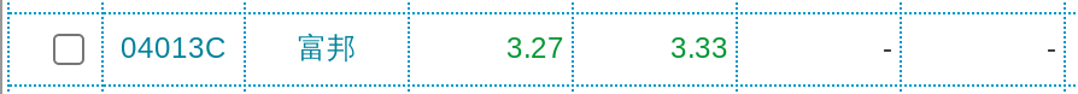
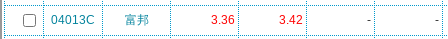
[506,31,564,65] 3.27 -> [211,13,235,27] 3.36
[670,31,728,65] 3.33 -> [279,13,303,27] 3.42

